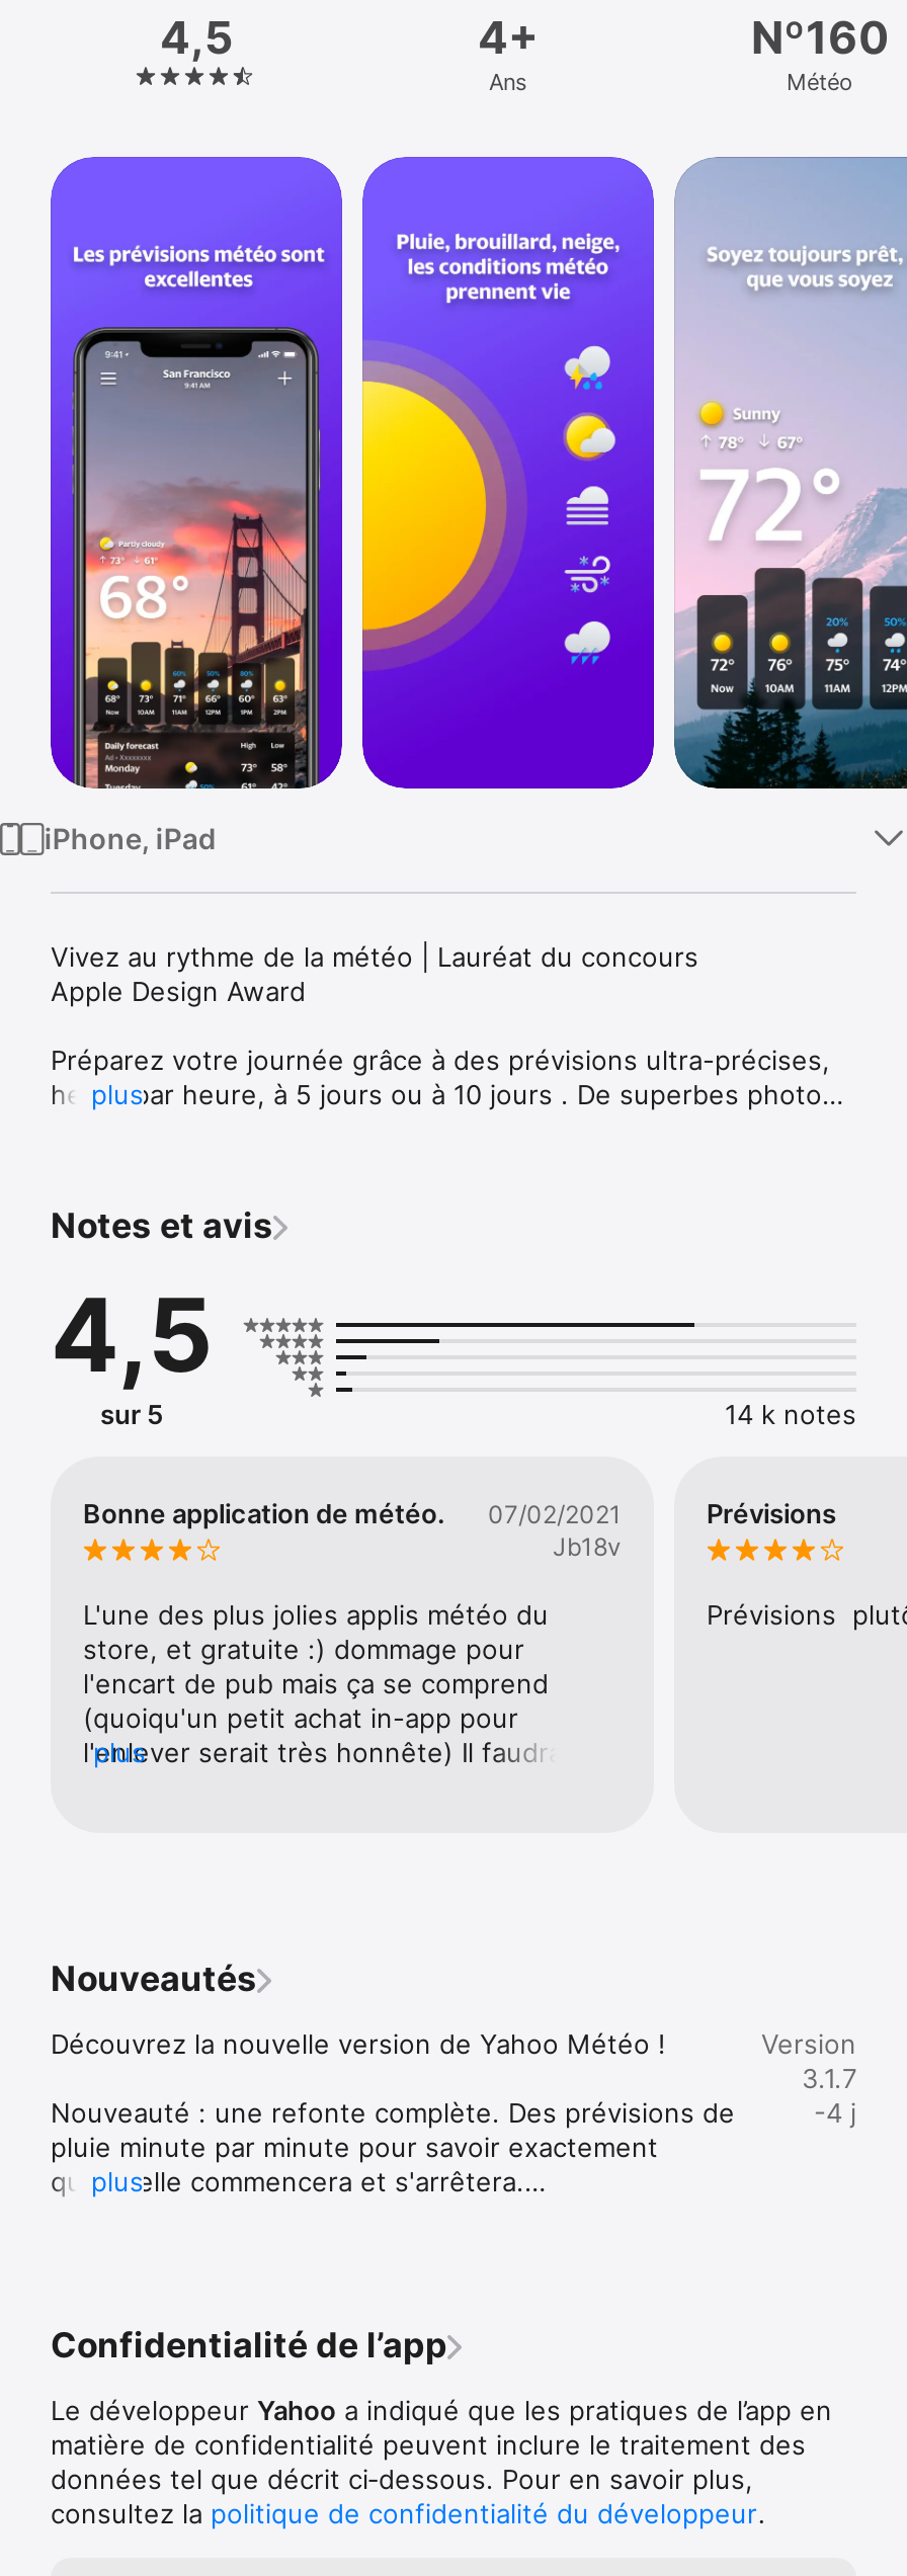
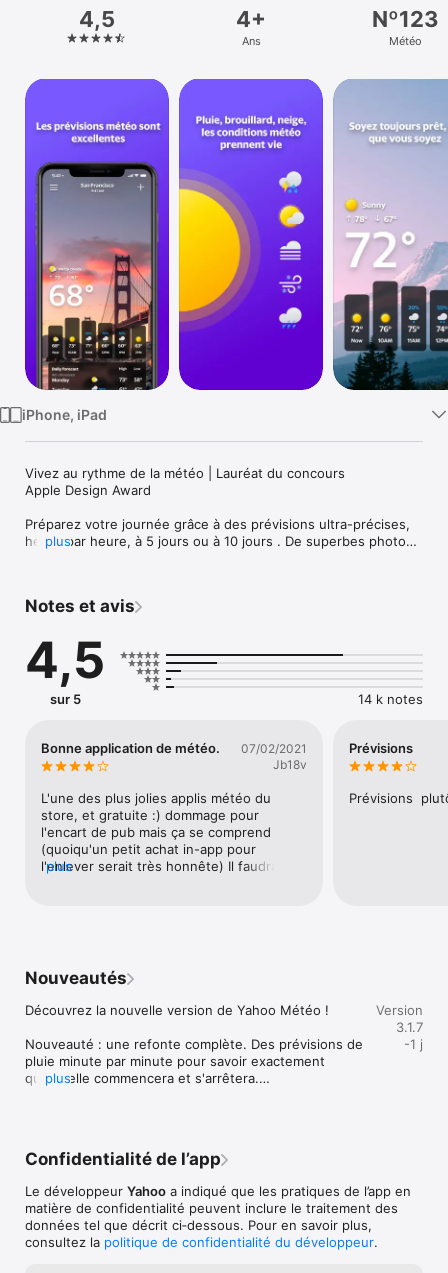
[751,11,889,64] Nº160 -> [371,6,438,32] Nº123
[814,2096,856,2128] -4 j -> [404,1036,423,1052] -1 j

